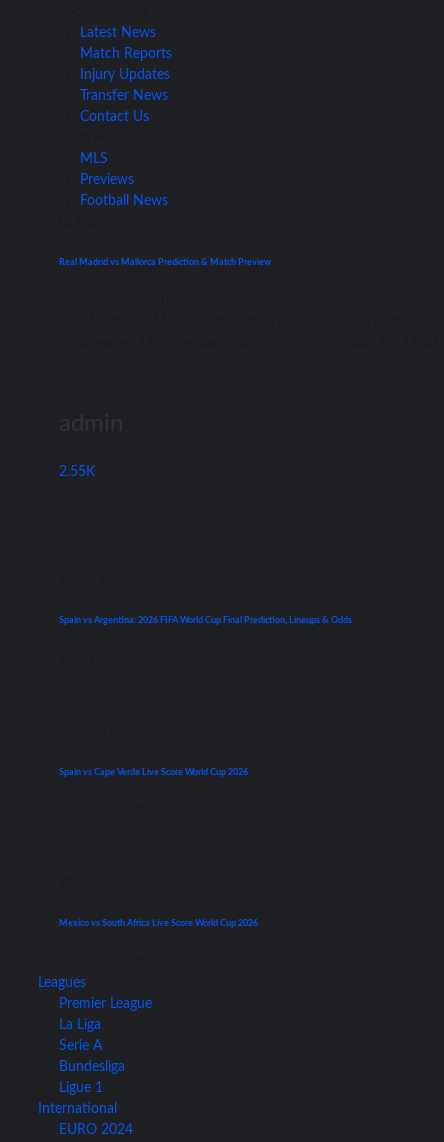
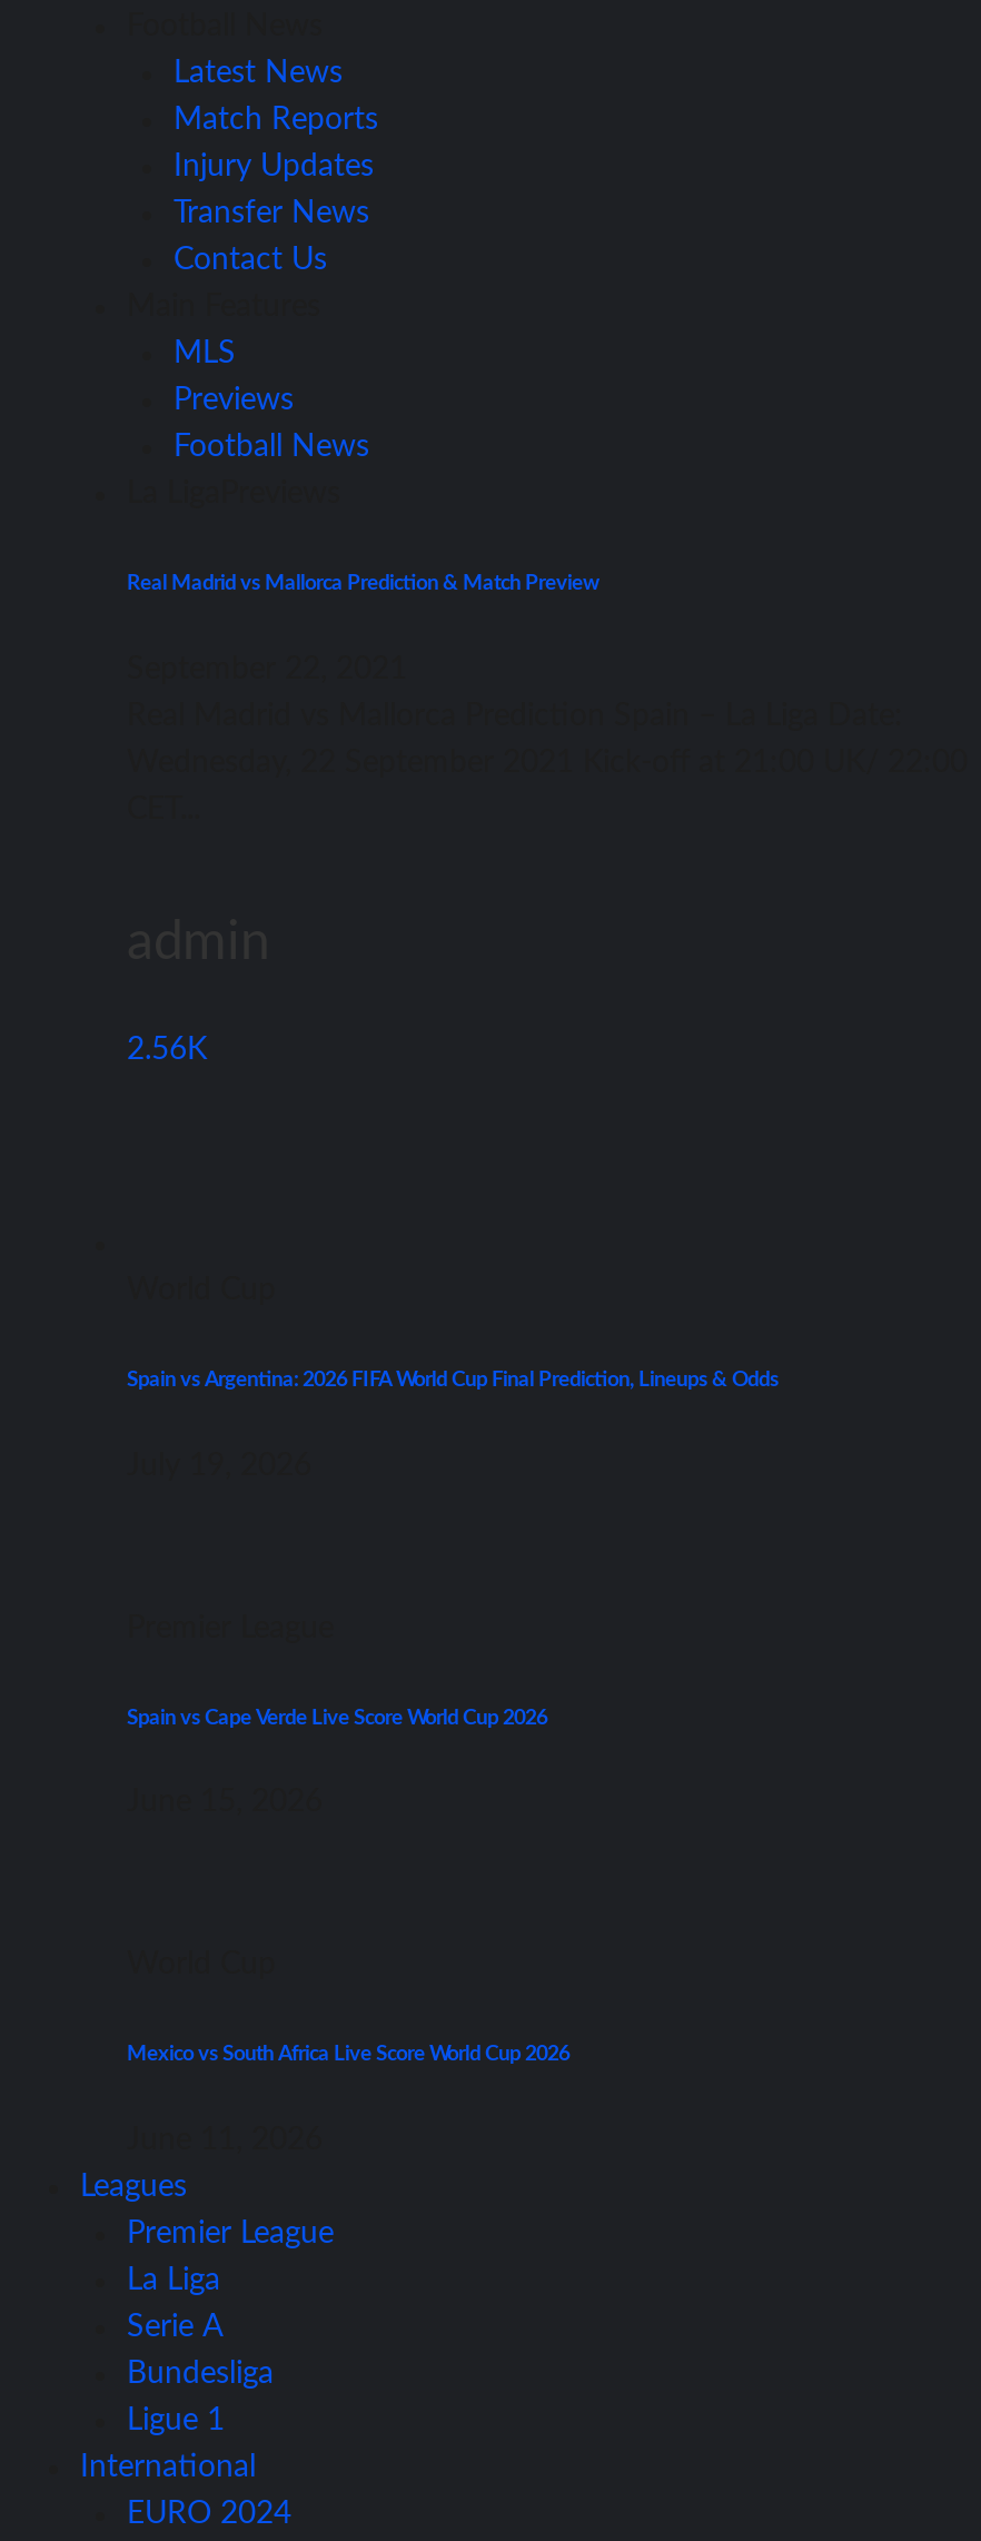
[59,465,95,479] 2.55K -> [127,1035,207,1066] 2.56K

